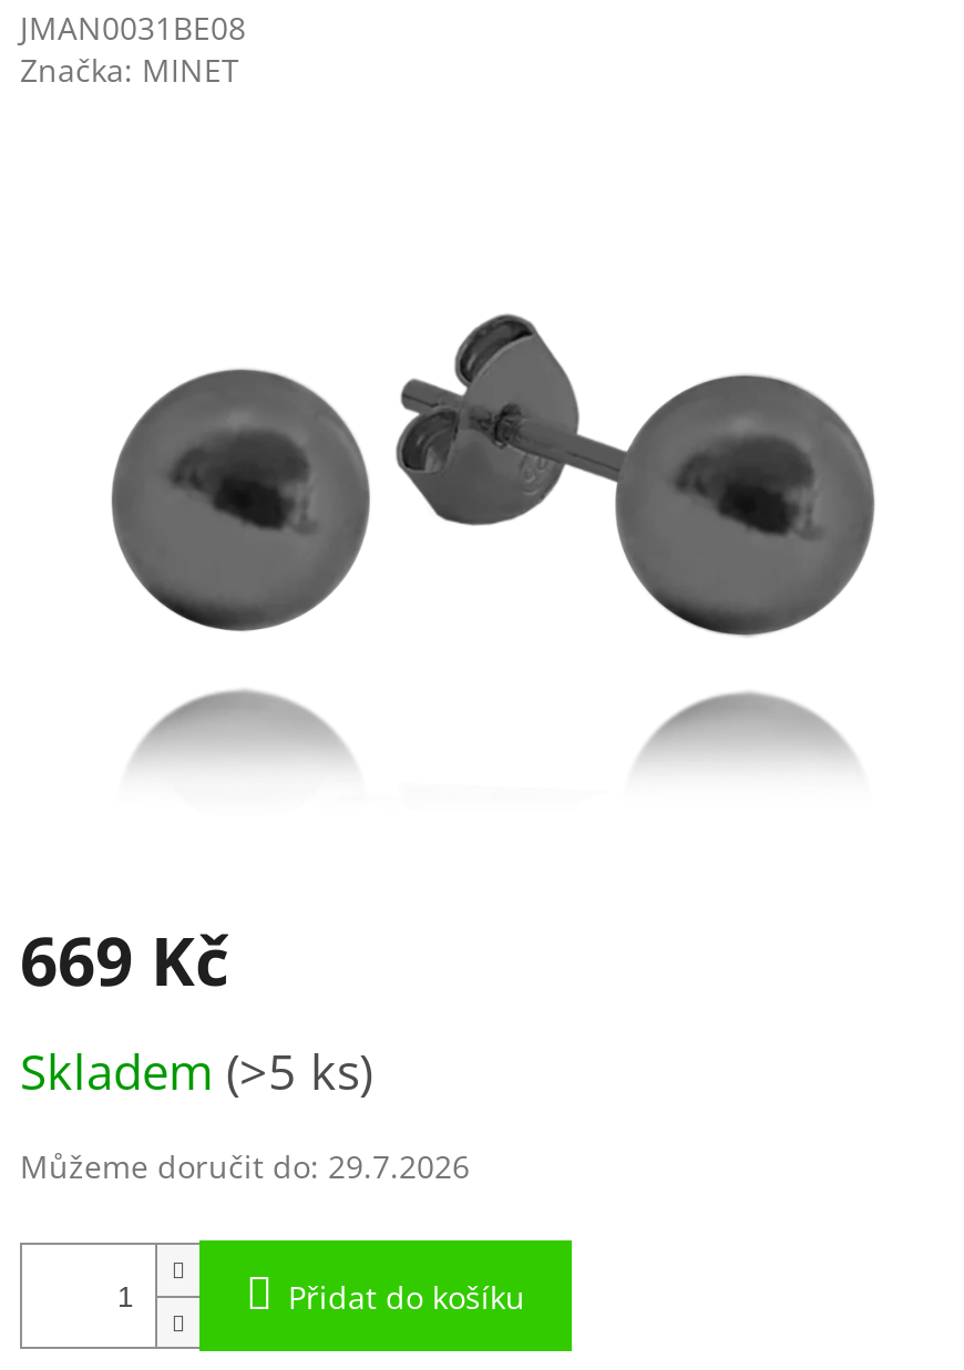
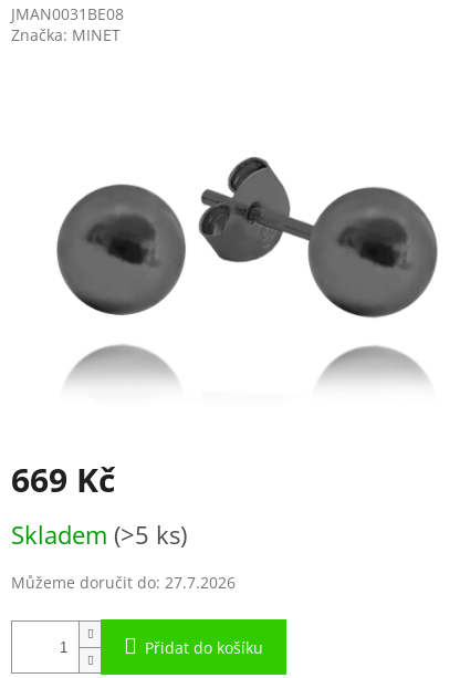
[20,1146,470,1188] Můžeme doručit do: 29.7.2026 -> [11,572,236,593] Můžeme doručit do: 27.7.2026

